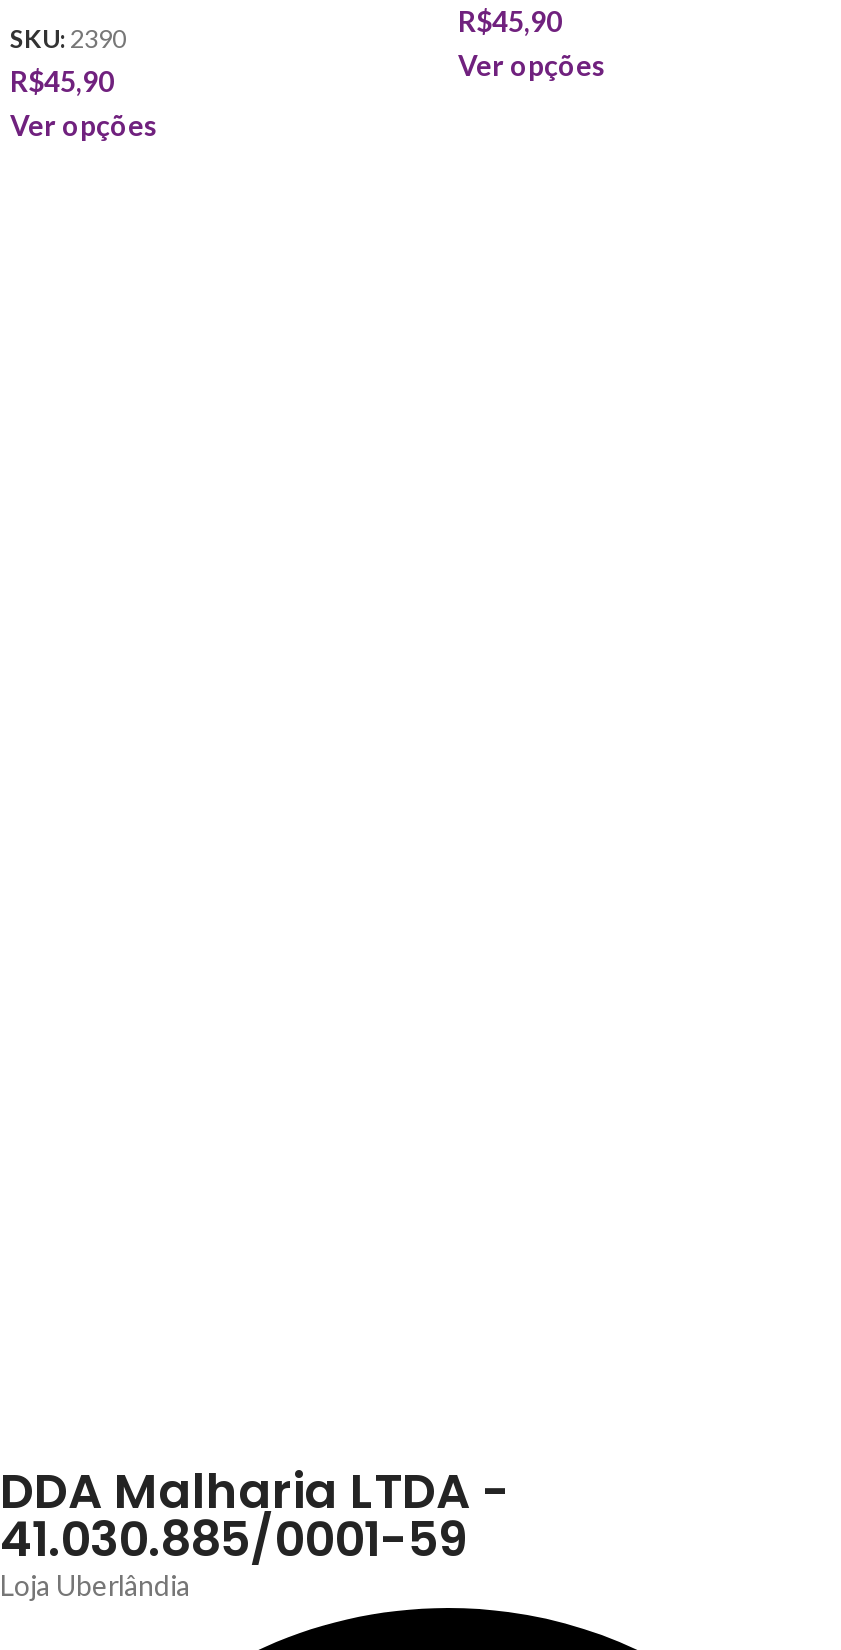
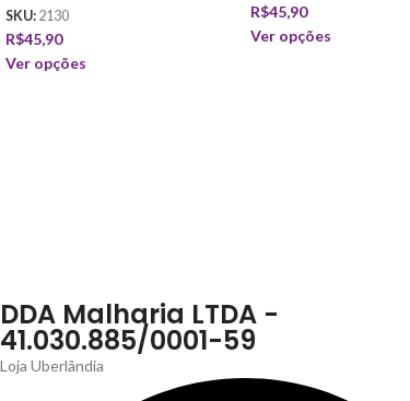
[10,24,126,54] SKU: 2390 -> [5,8,69,24] SKU: 2130

